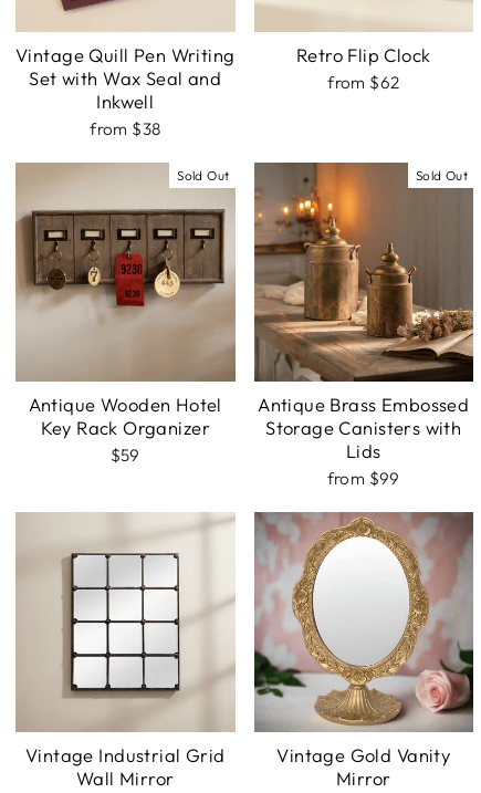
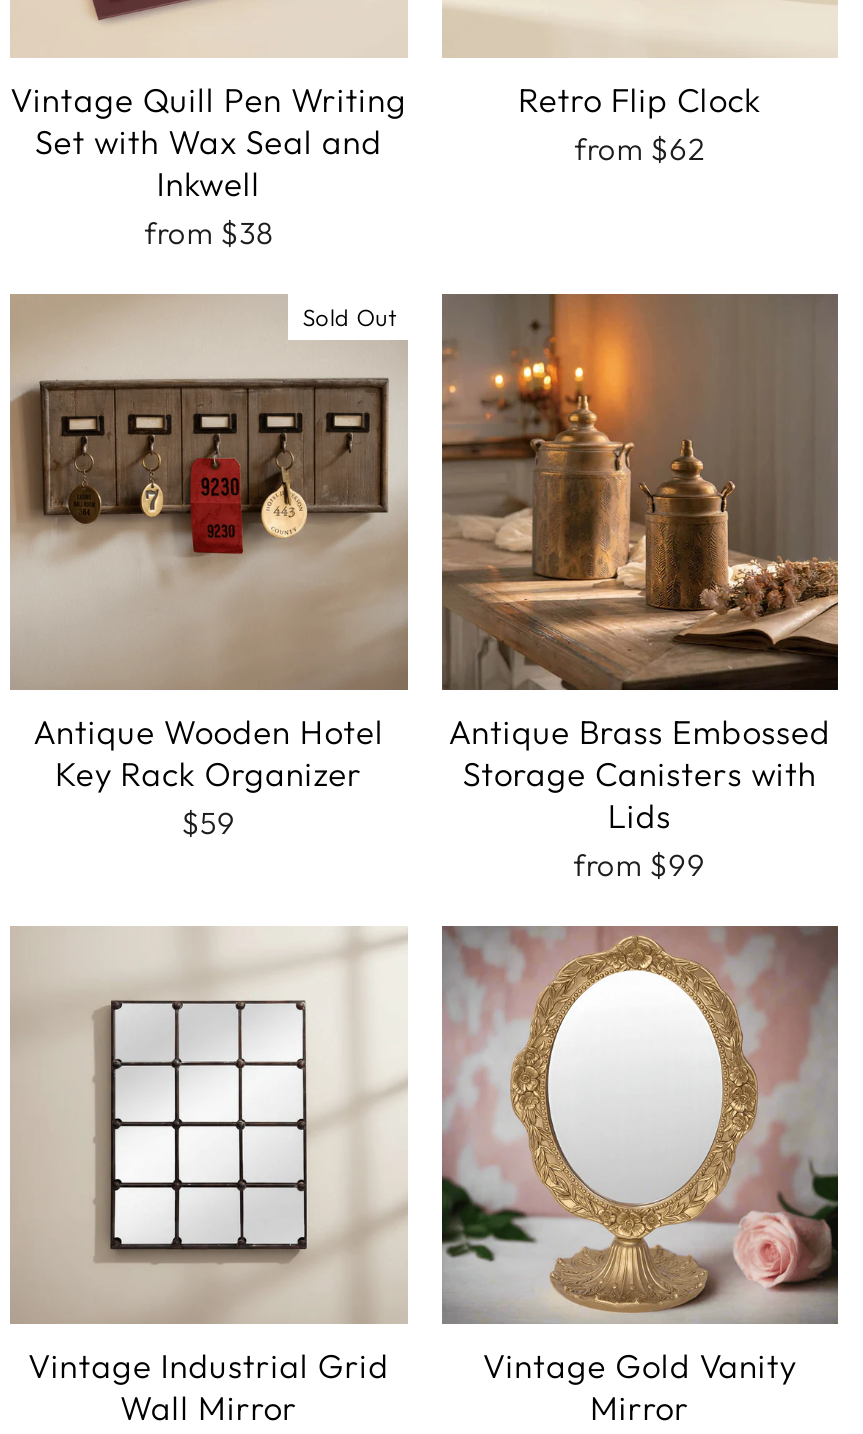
[415,166,468,183] Sold Out -> none

